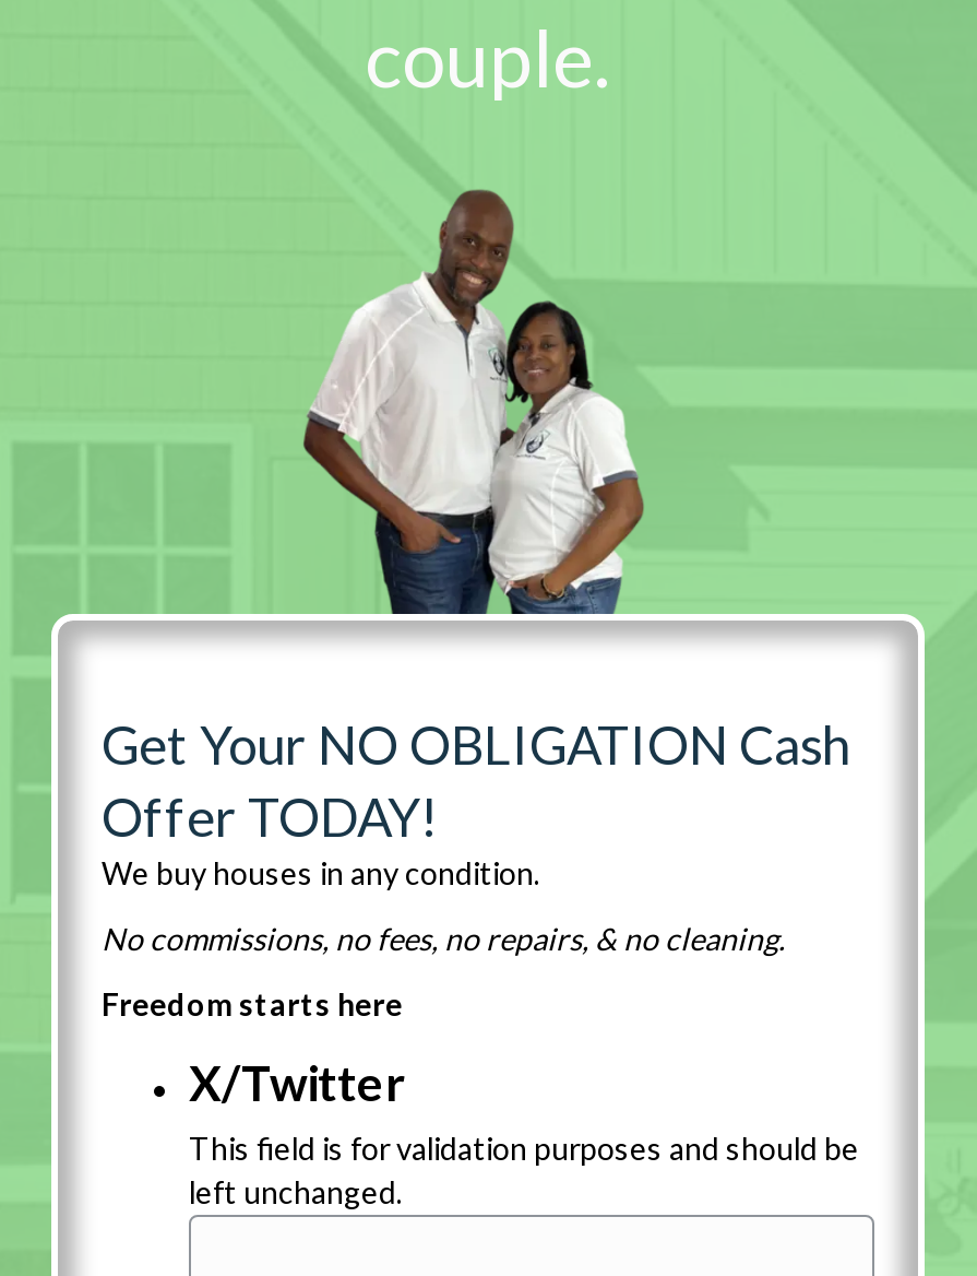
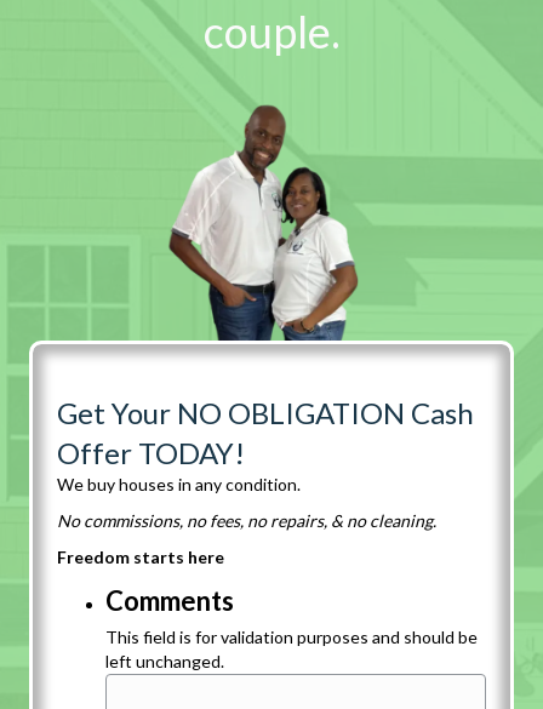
[189,1054,405,1113] X/Twitter -> [105,584,234,617] Comments

